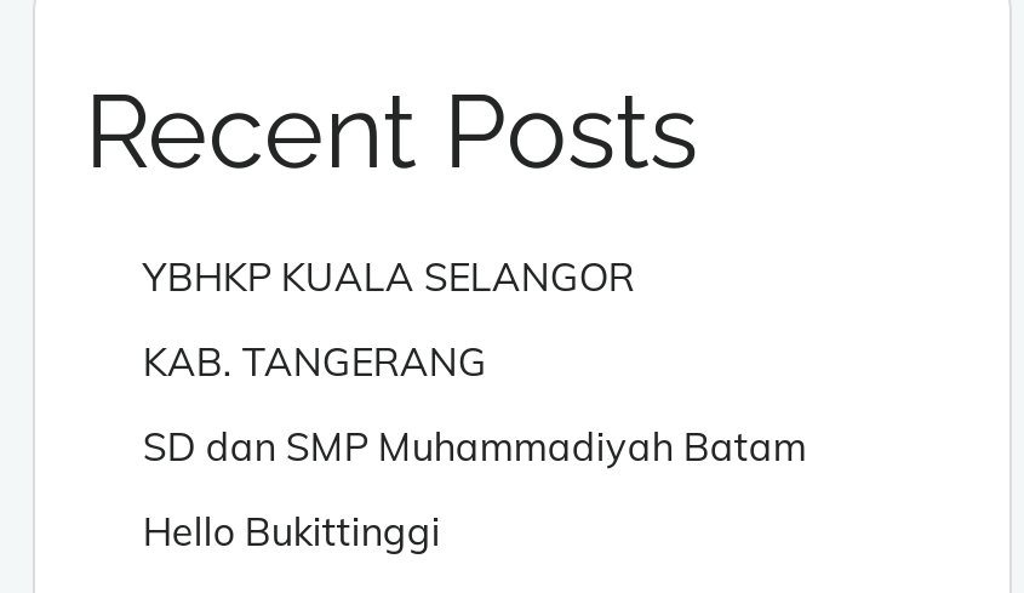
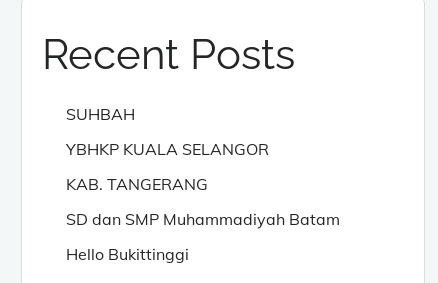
none -> [66,104,135,124] SUHBAH

